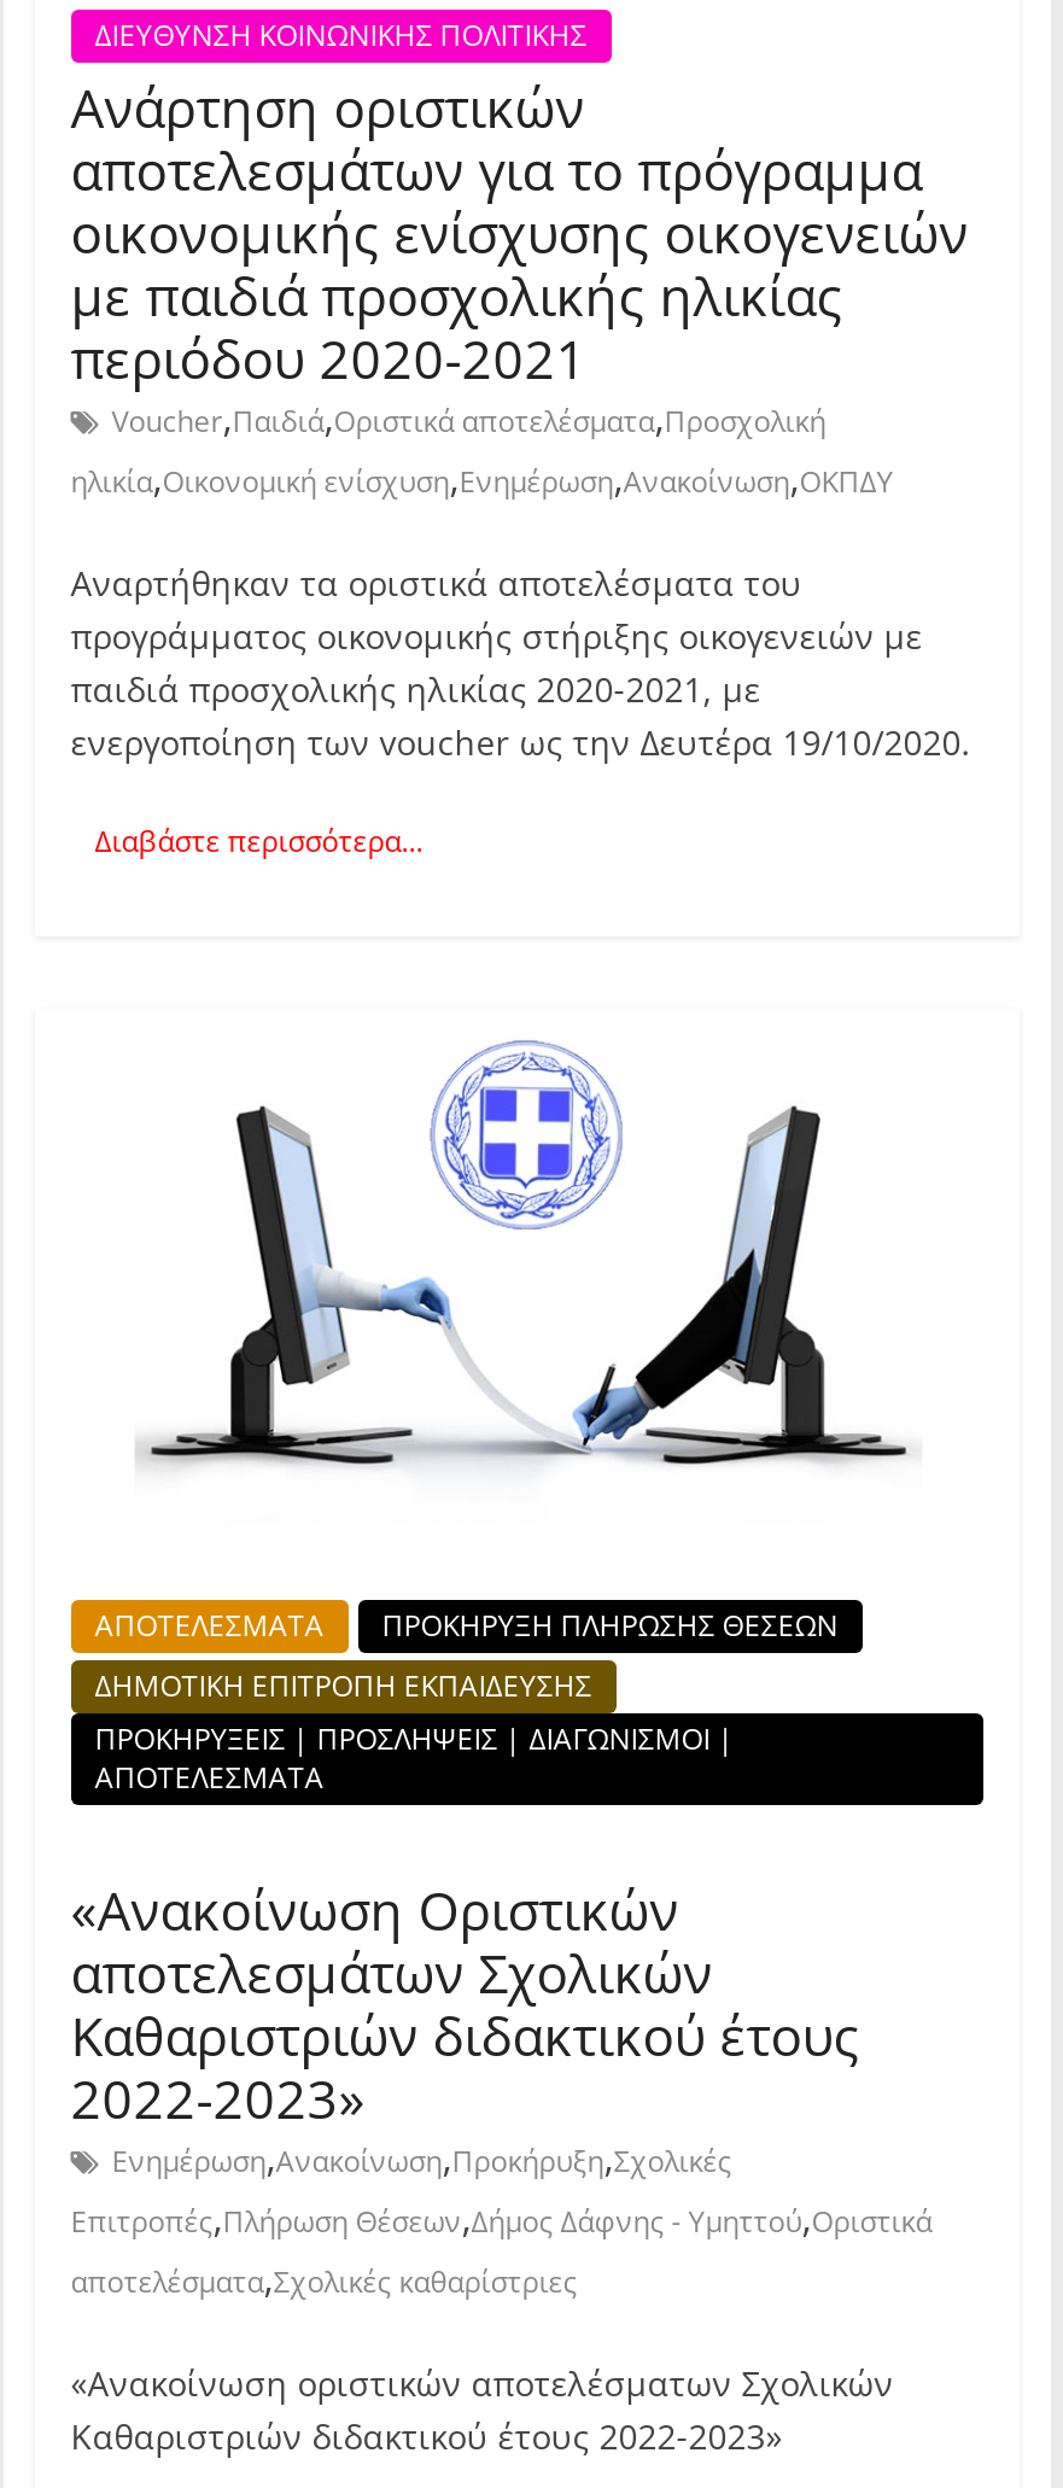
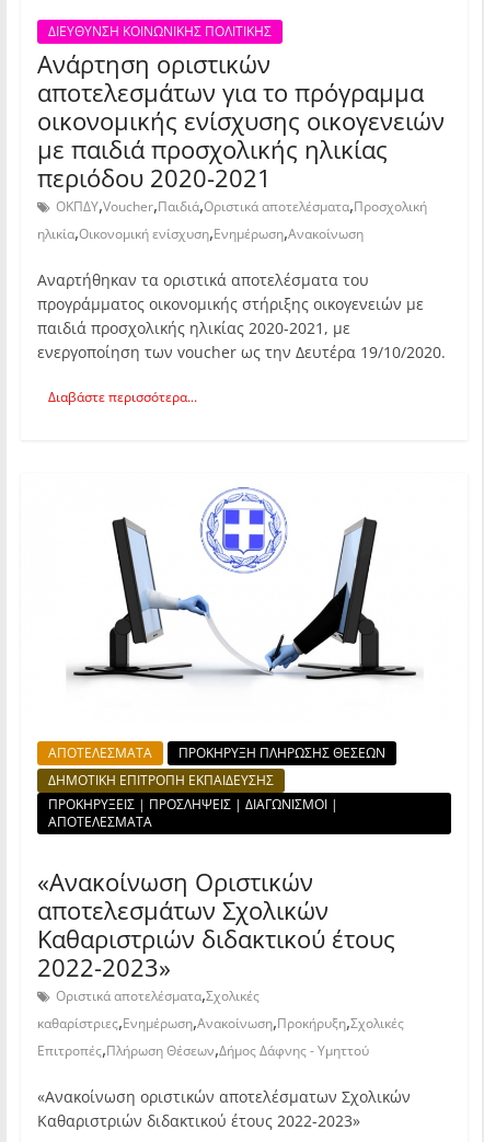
[71,392,894,505] Voucher,Παιδιά,Οριστικά αποτελέσματα,Προσχολική | ηλικία,Οικονομική ενίσχυση,Ενημέρωση,Ανακοίνωση,ΟΚΠΔΥ -> [37,193,427,244] ΟΚΠΔΥ,Voucher,Παιδιά,Οριστικά αποτελέσματα,Προσχολική | ηλικία,Οικονομική ενίσχυση,Ενημέρωση,Ανακοίνωση
[71,2132,932,2306] Ενημέρωση,Ανακοίνωση,Προκήρυξη,Σχολικές | Επιτροπές,Πλήρωση Θέσεων,Δήμος Δάφνης - Υμηττού,Οριστικά | αποτελέσματα,Σχολικές καθαρίστριες -> [37,983,404,1061] Οριστικά αποτελέσματα,Σχολικές | καθαρίστριες,Ενημέρωση,Ανακοίνωση,Προκήρυξη,Σχολικές | Επιτροπές,Πλήρωση Θέσεων,Δήμος Δάφνης - Υμηττού

